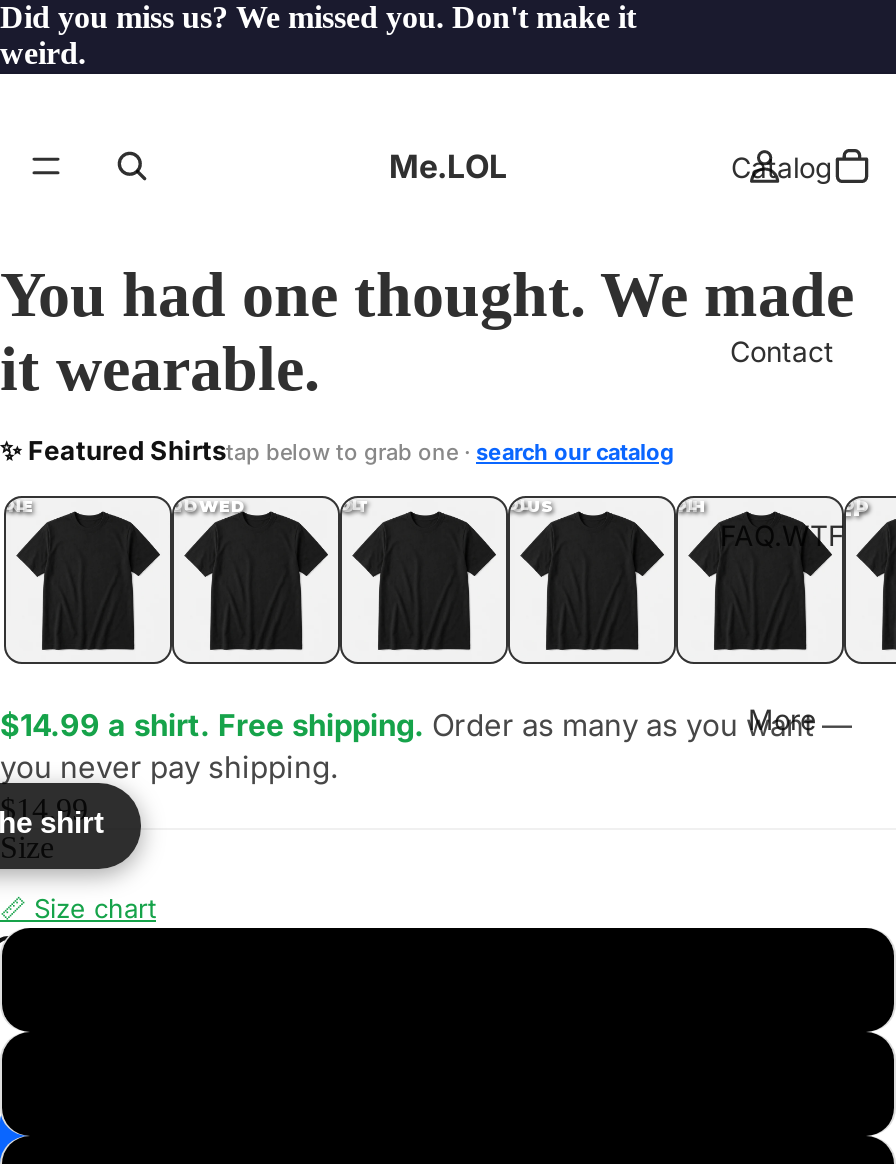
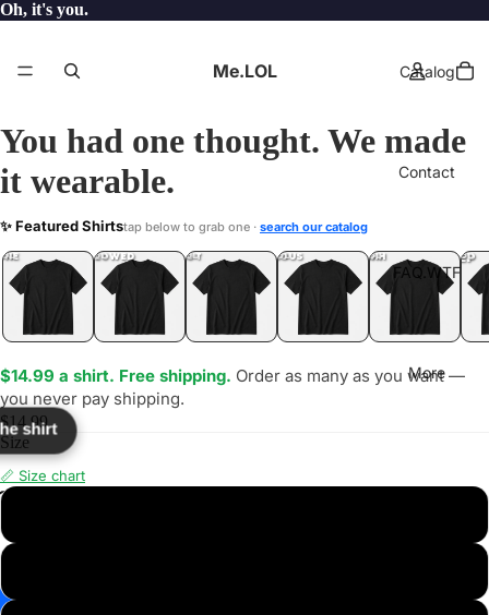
[0,0,636,70] Did you miss us? We missed you. Don't make it | weird. -> [0,0,88,19] Oh, it's you.

